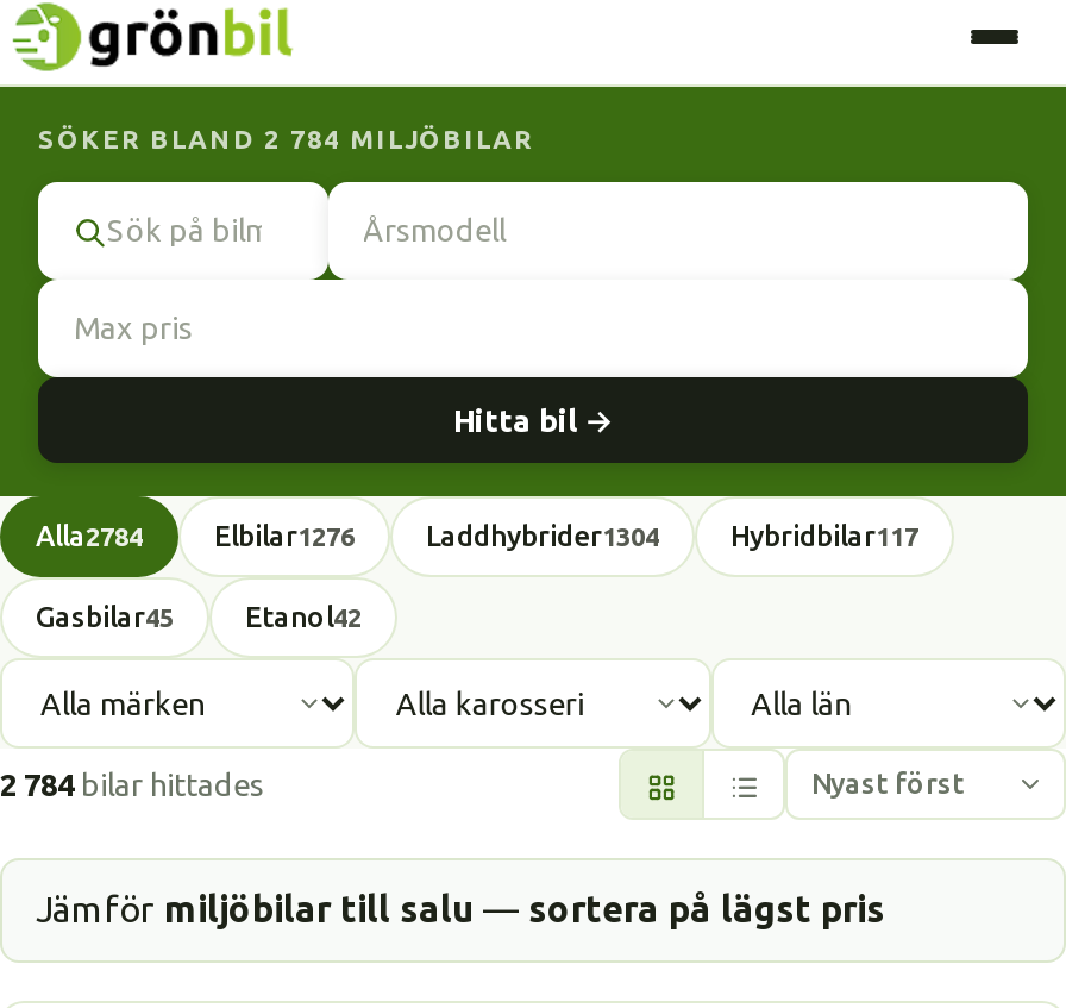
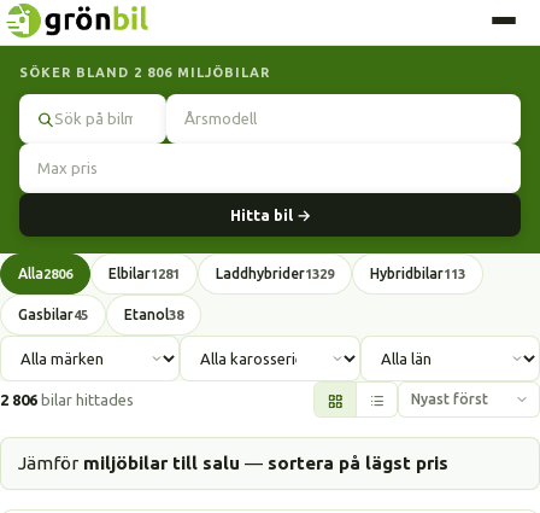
[38,125,533,154] SÖKER BLAND 2 784 MILJÖBILAR -> [19,65,270,80] SÖKER BLAND 2 806 MILJÖBILAR
[36,520,143,551] Alla2784 -> [18,266,72,281] Alla2806
[214,520,355,551] Elbilar1276 -> [108,266,180,281] Elbilar1281
[426,520,659,551] Laddhybrider1304 -> [216,266,334,281] Laddhybrider1329
[730,520,918,551] Hybridbilar117 -> [370,266,465,281] Hybridbilar113
[245,601,362,632] Etanol 42 -> [124,307,183,322] Etanol 38
[0,766,264,800] 2 784 bilar hittades -> [0,390,134,407] 2 806 bilar hittades

